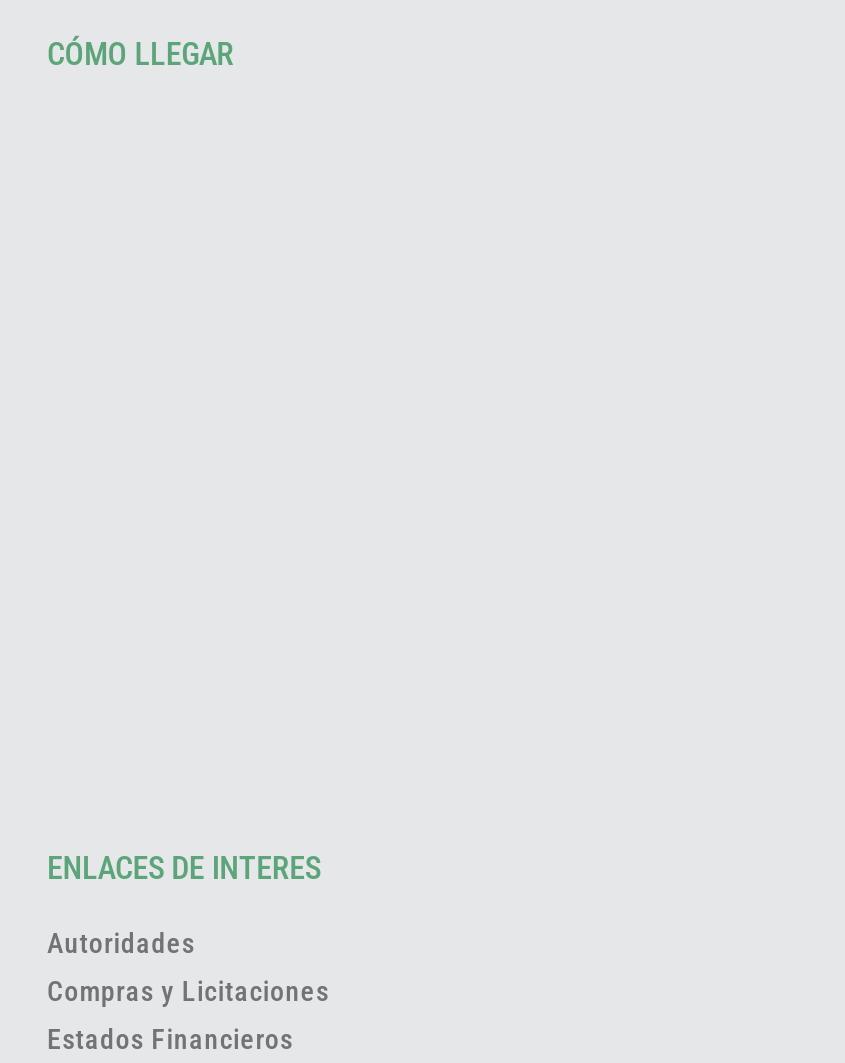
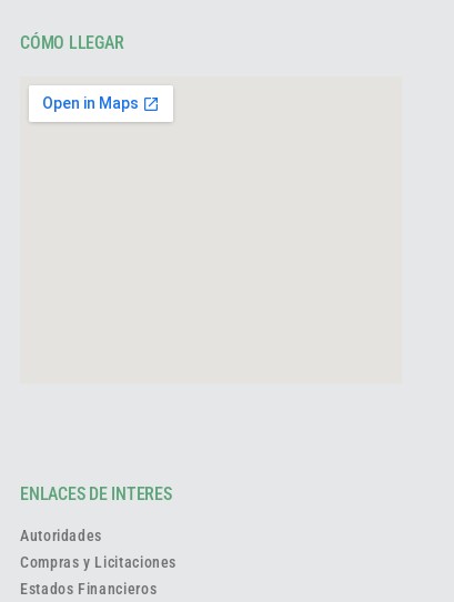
none -> [24,82,178,127] [image]

